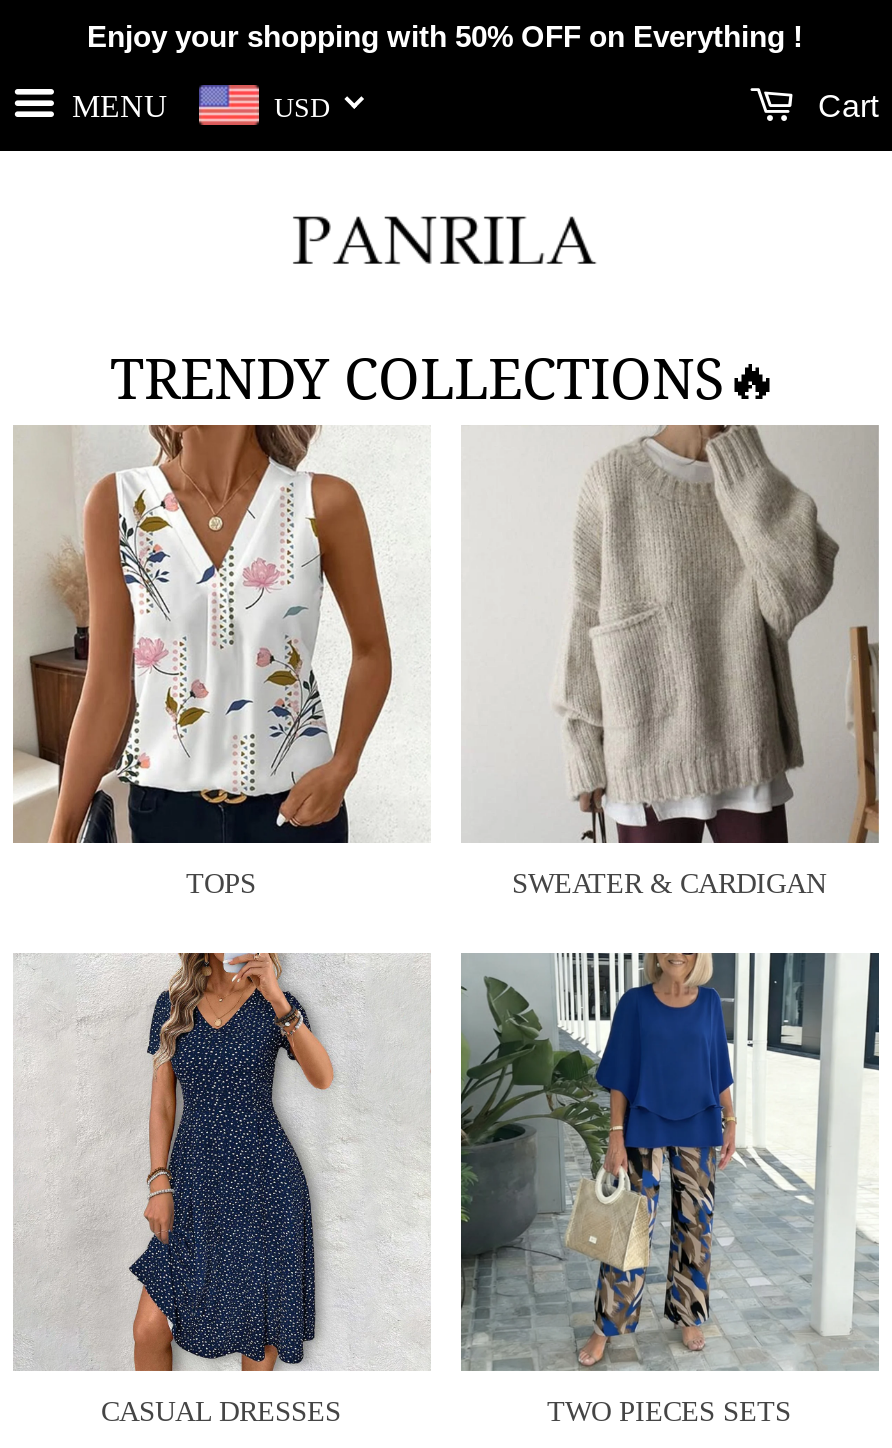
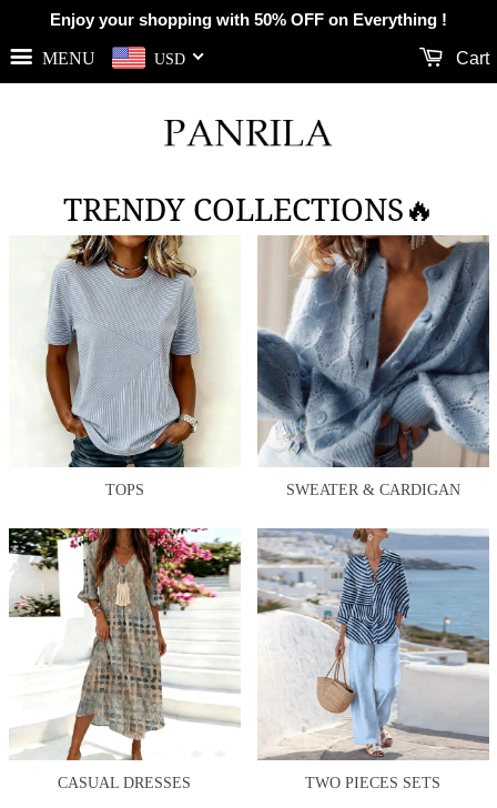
[11,423,393,845] [image] -> [9,234,219,468] [image]
[461,425,879,845] [image] -> [256,234,489,468] [image]
[13,953,431,1373] [image] -> [8,527,241,760] [image]
[459,951,881,1371] [image] -> [257,528,490,760] [image]

